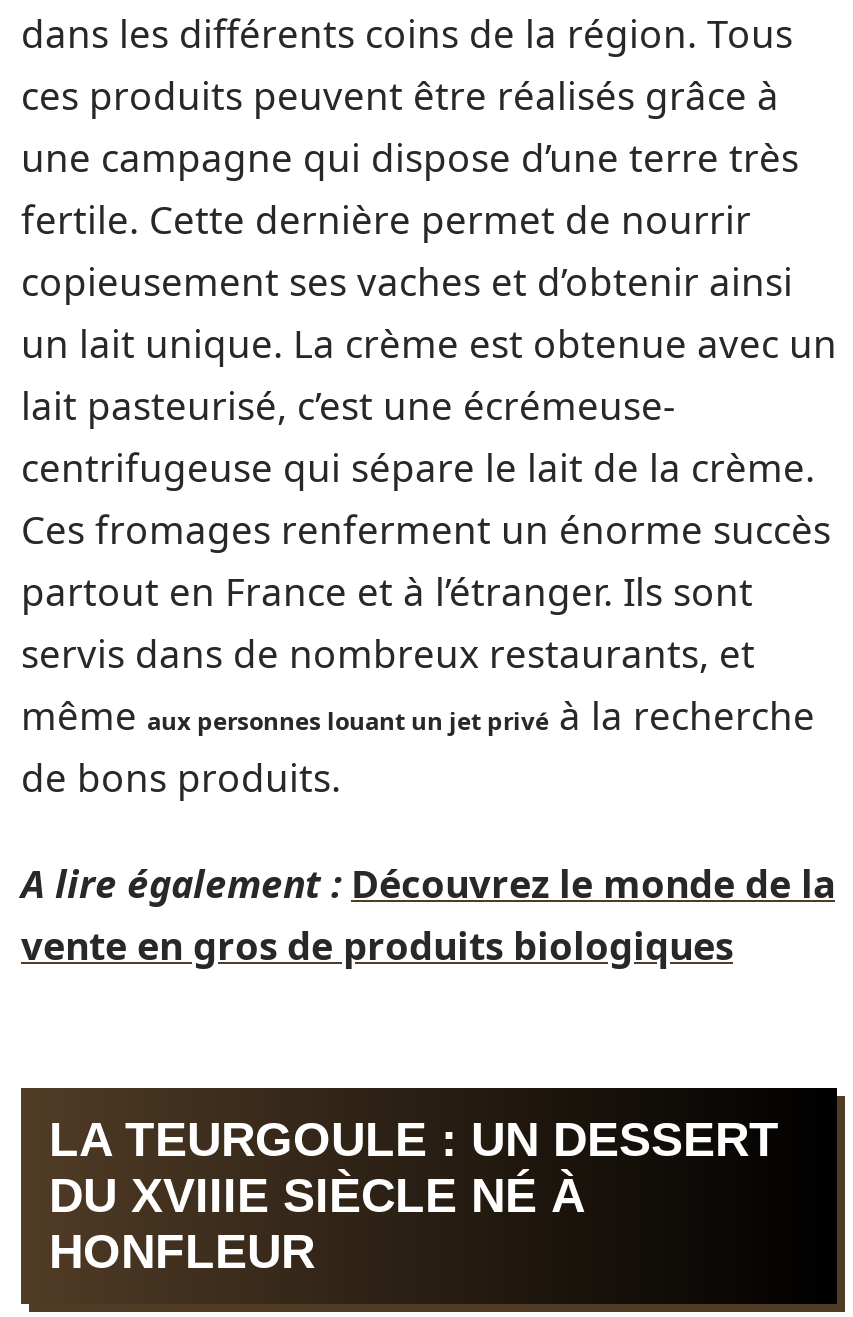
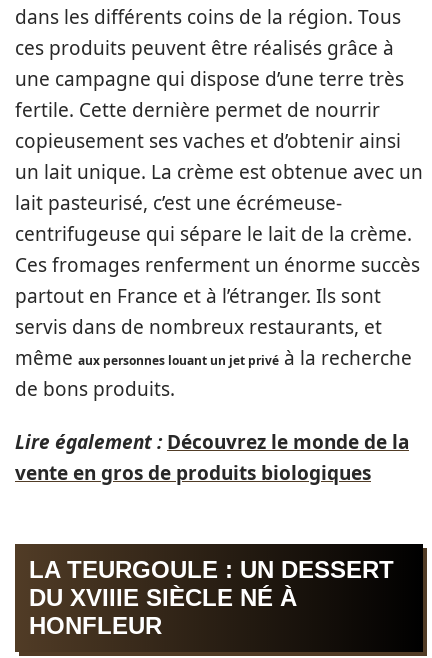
[21,858,835,910] A lire également : Découvrez le monde de la -> [15,429,409,455] Lire également : Découvrez le monde de la

